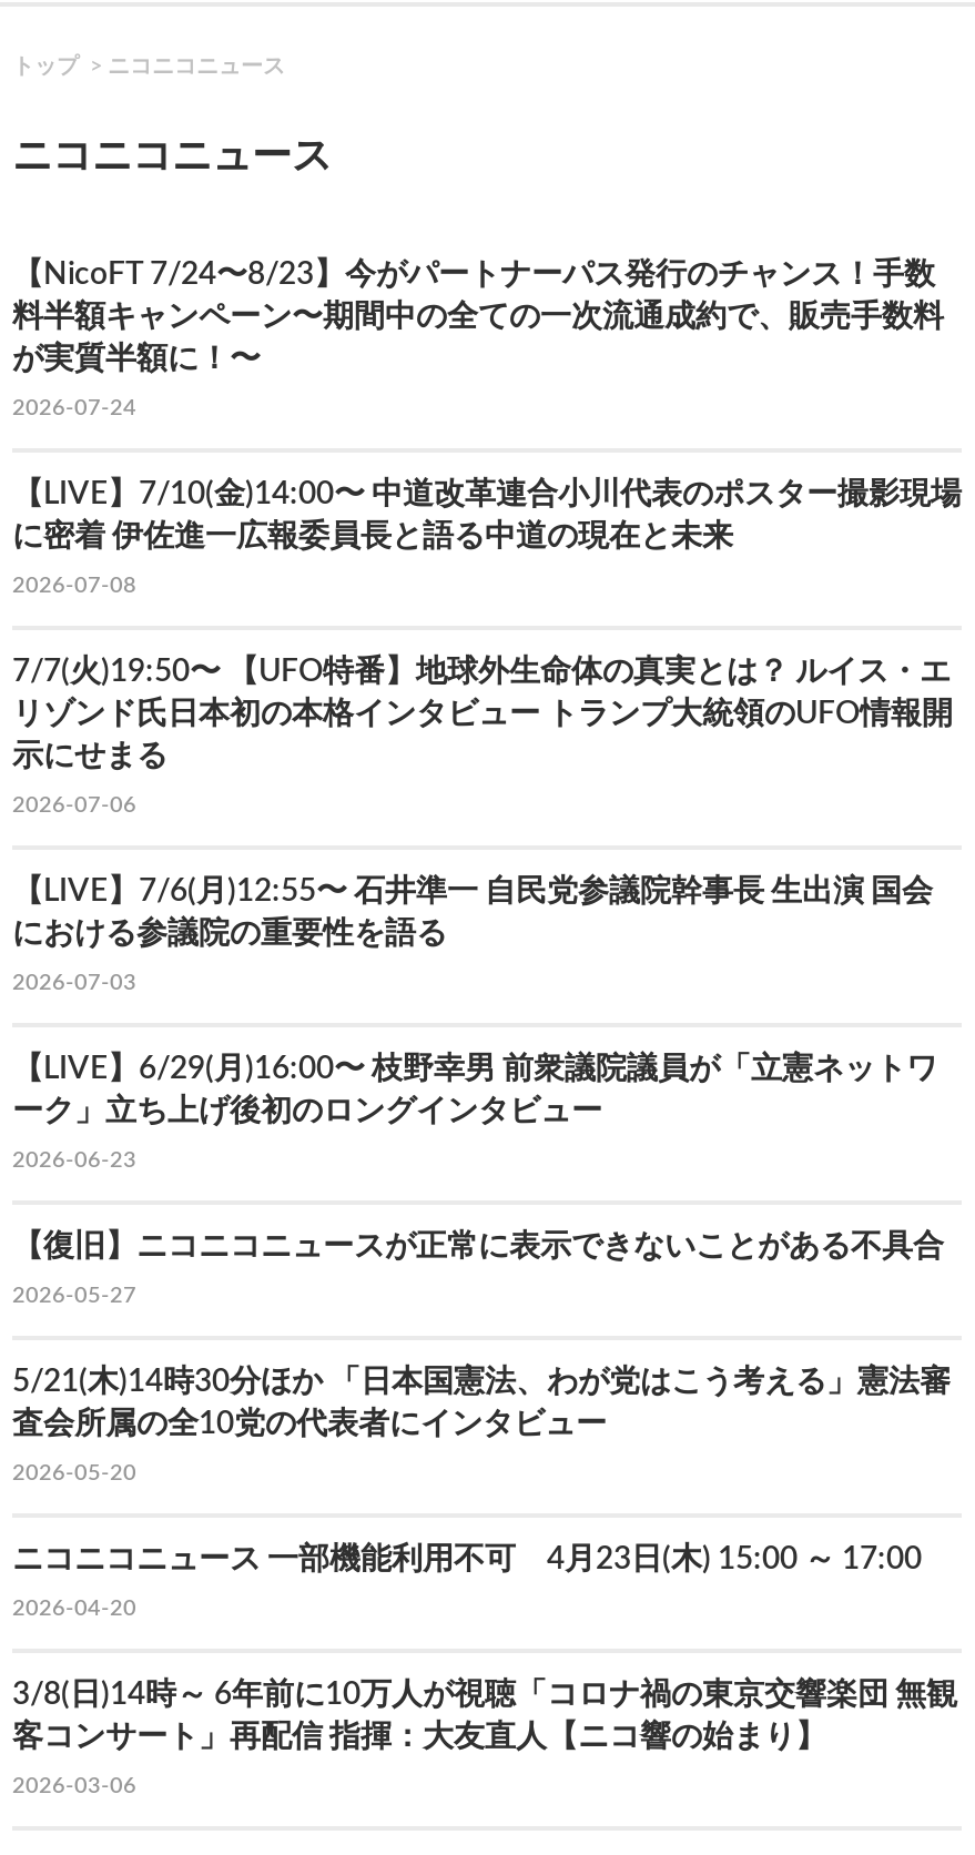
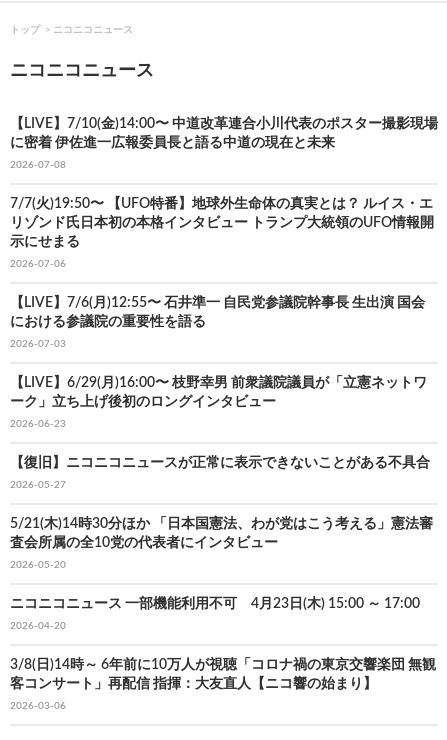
[12,260,944,419] 【NicoFT 7/24〜8/23】今がパートナーパス発行のチャンス！手数 | 料半額キャンペーン〜期間中の全ての一次流通成約で、販売手数料 | が実質半額に！〜 | 2026-07-24 -> none

